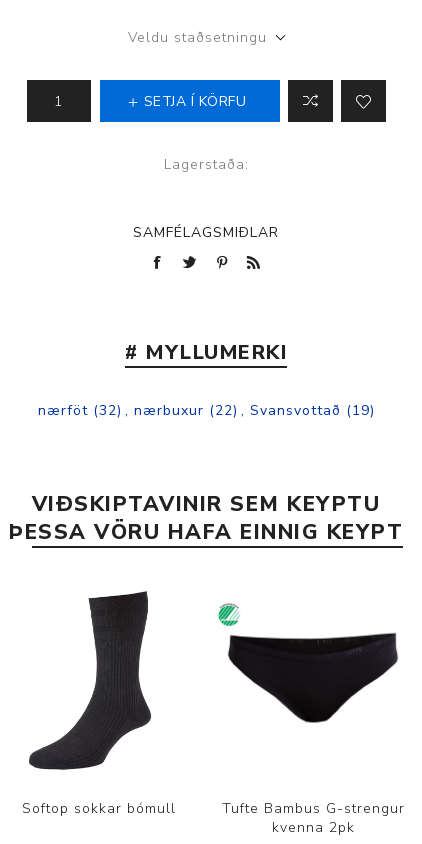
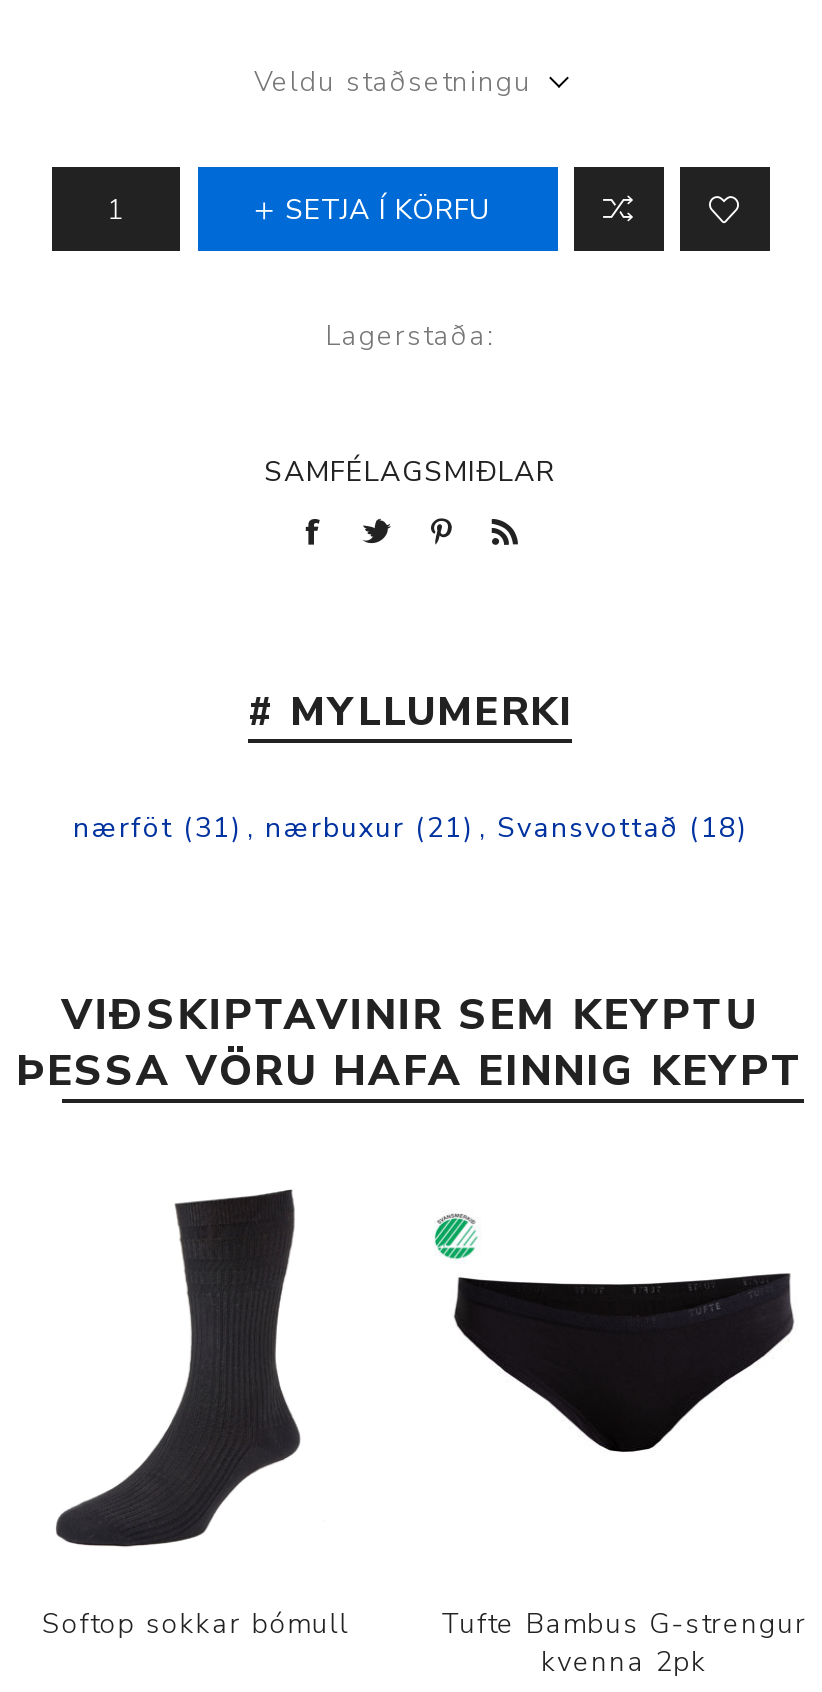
[37,401,374,420] nærföt (32) , nærbuxur (22) , Svansvottað (19) -> [73,810,747,848] nærföt (31) , nærbuxur (21) , Svansvottað (18)

